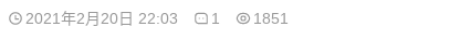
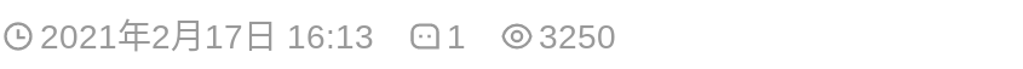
[25,10,178,27] 2021年2月20日 22:03 -> [40,16,374,55] 2021年2月17日 16:13
[253,10,289,27] 1851 -> [539,16,616,55] 3250

